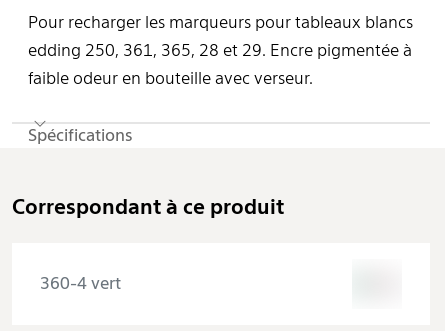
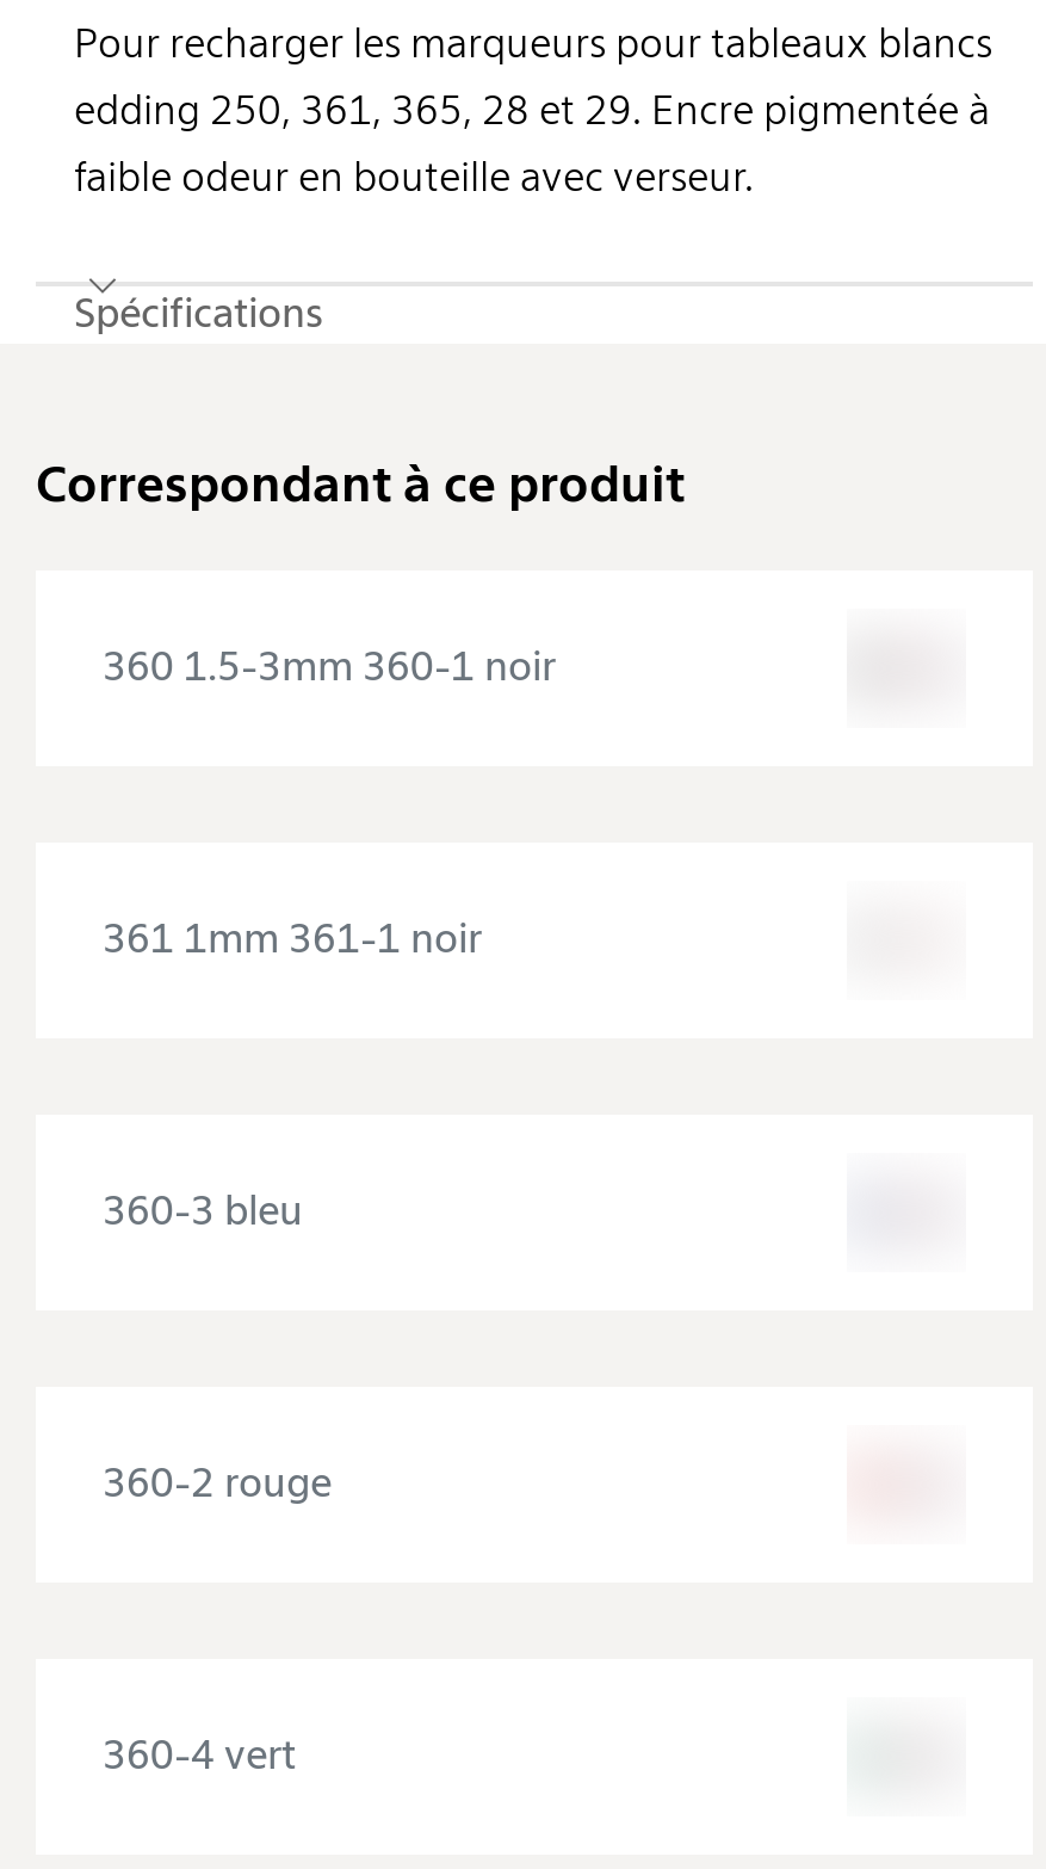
none -> [103,643,556,691] 360 1.5-3mm 360-1 noir
none -> [103,915,482,963] 361 1mm 361-1 noir
none -> [103,1187,303,1235] 360-3 bleu
none -> [103,1459,332,1507] 360-2 rouge

